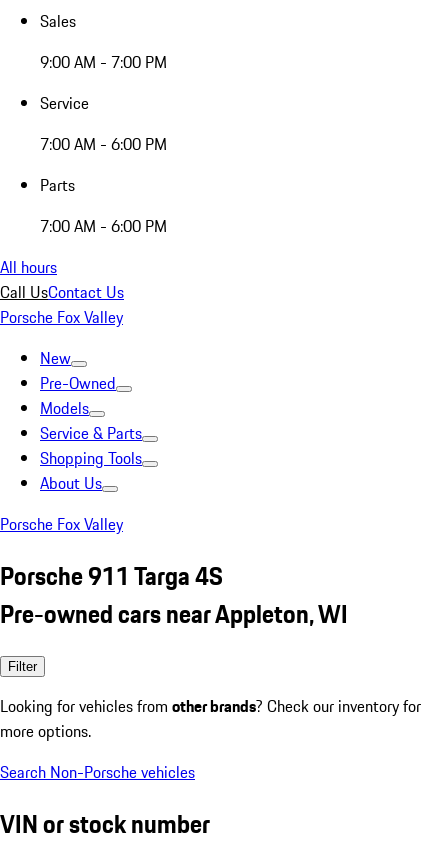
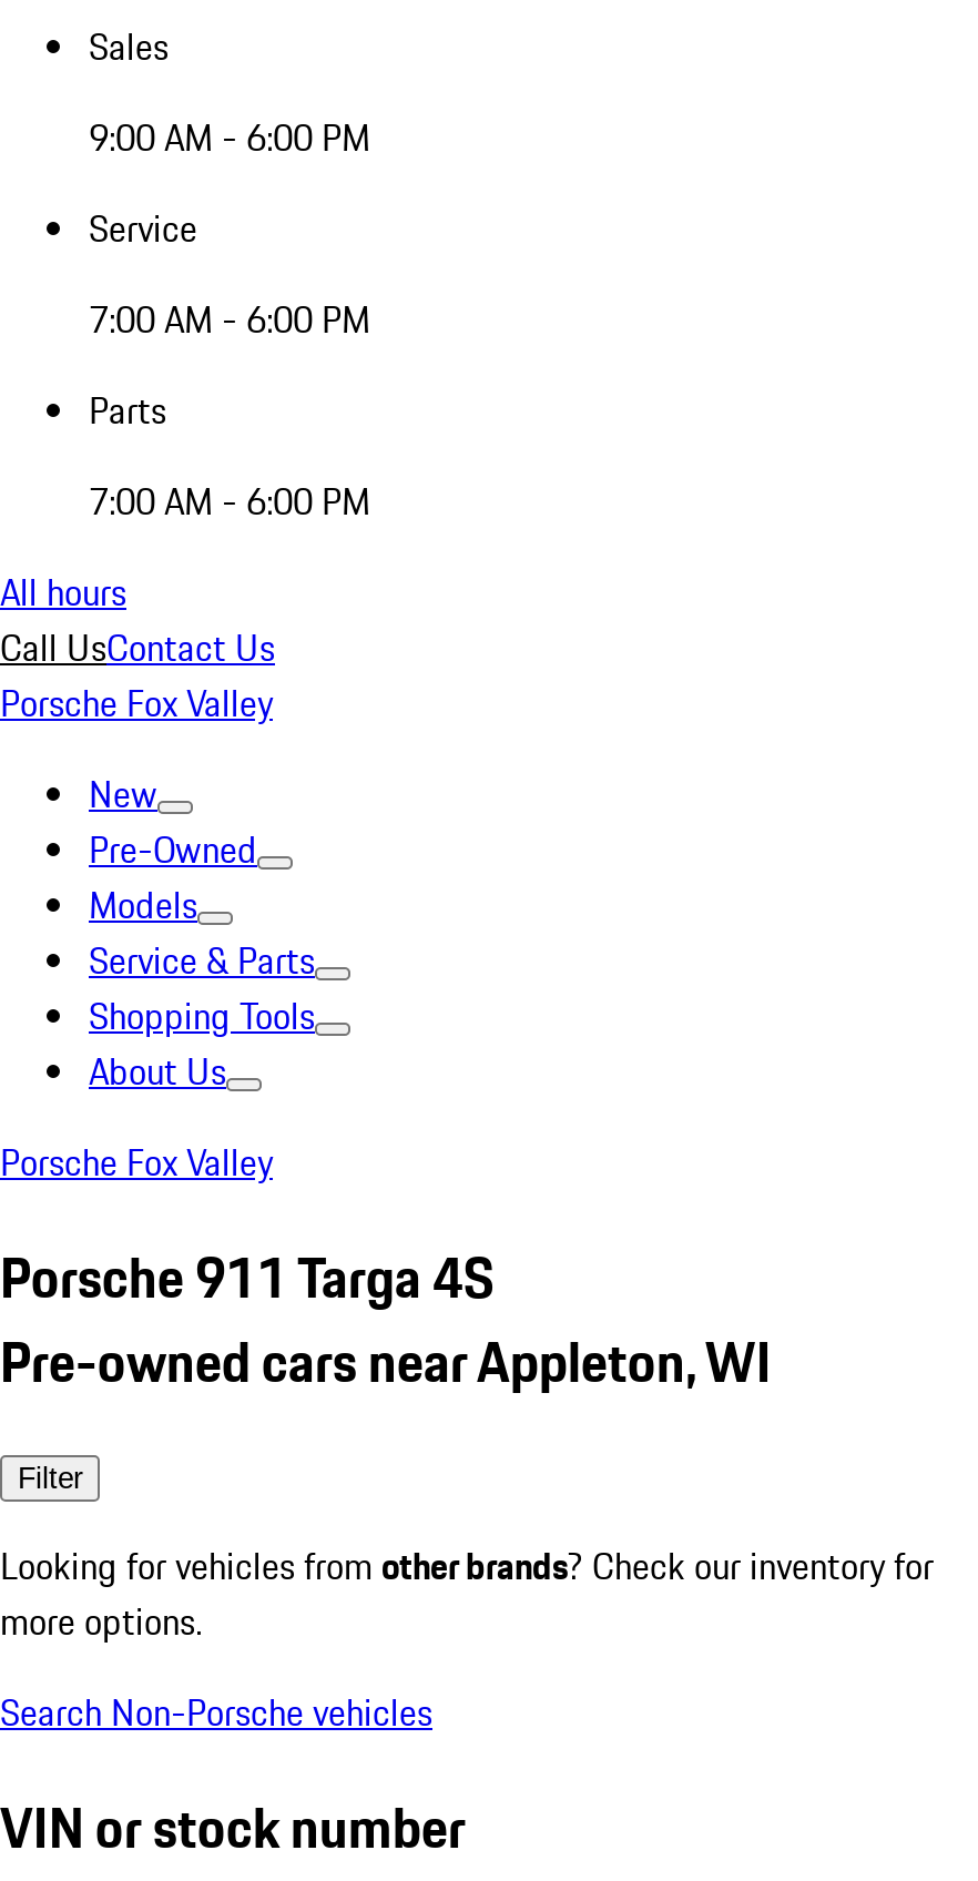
[40,50,167,74] 9:00 AM - 7:00 PM -> [89,111,370,164] 9:00 AM - 6:00 PM

